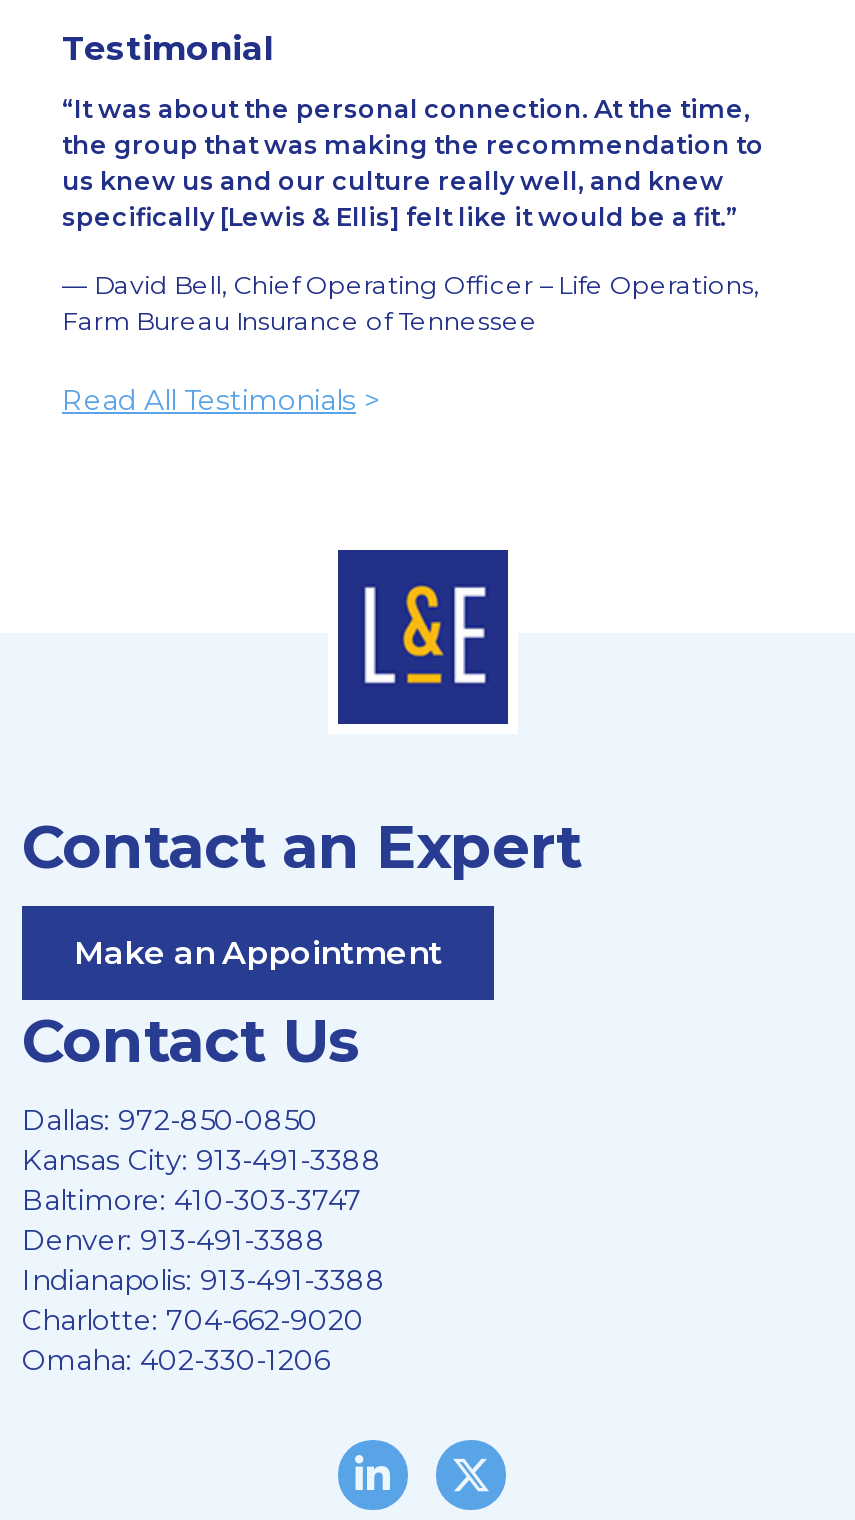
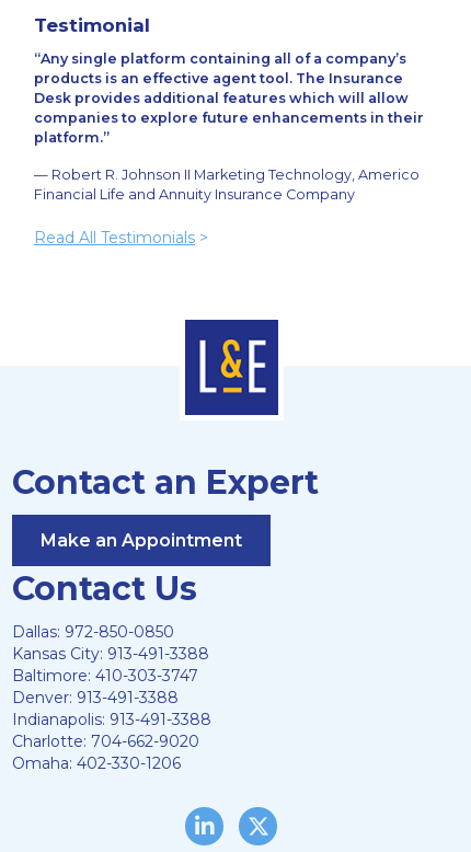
[62,93,764,231] It was about the personal connection. At the time, | the group that was making the recommendation to | us knew us and our culture really well, and knew | specifically [Lewis & Ellis] felt like it would be a fit. -> [34,50,424,145] Any single platform containing all of a company’s | products is an effective agent tool. The Insurance | Desk provides additional features which will allow | companies to explore future enhancements in their | platform.
[62,269,760,335] — David Bell, Chief Operating Officer – Life Operations, | Farm Bureau Insurance of Tennessee -> [34,166,420,202] — Robert R. Johnson II Marketing Technology, Americo | Financial Life and Annuity Insurance Company

